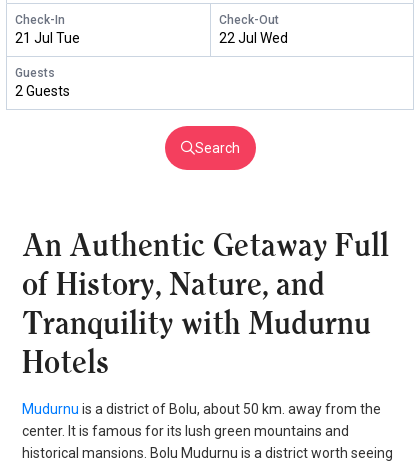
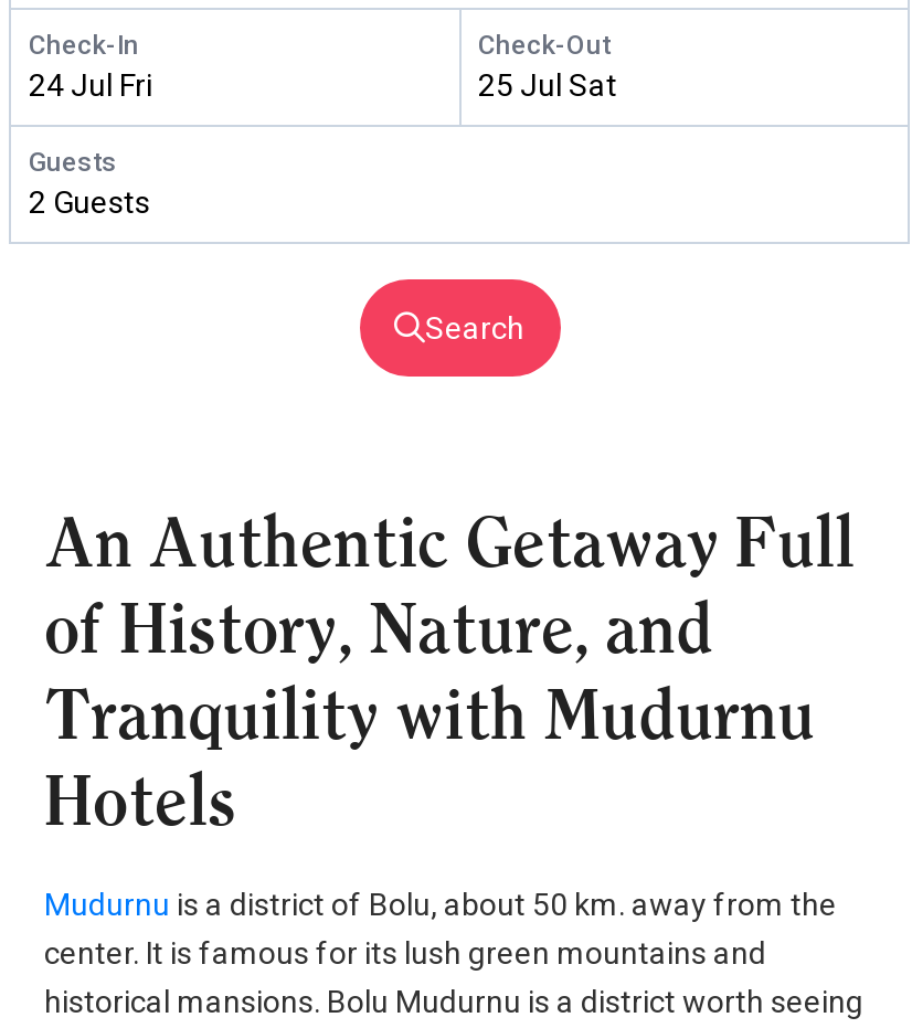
[15,30,80,46] 21 Jul Tue -> [29,67,152,102] 24 Jul Fri
[218,30,287,46] 22 Jul Wed -> [478,67,617,102] 25 Jul Sat

